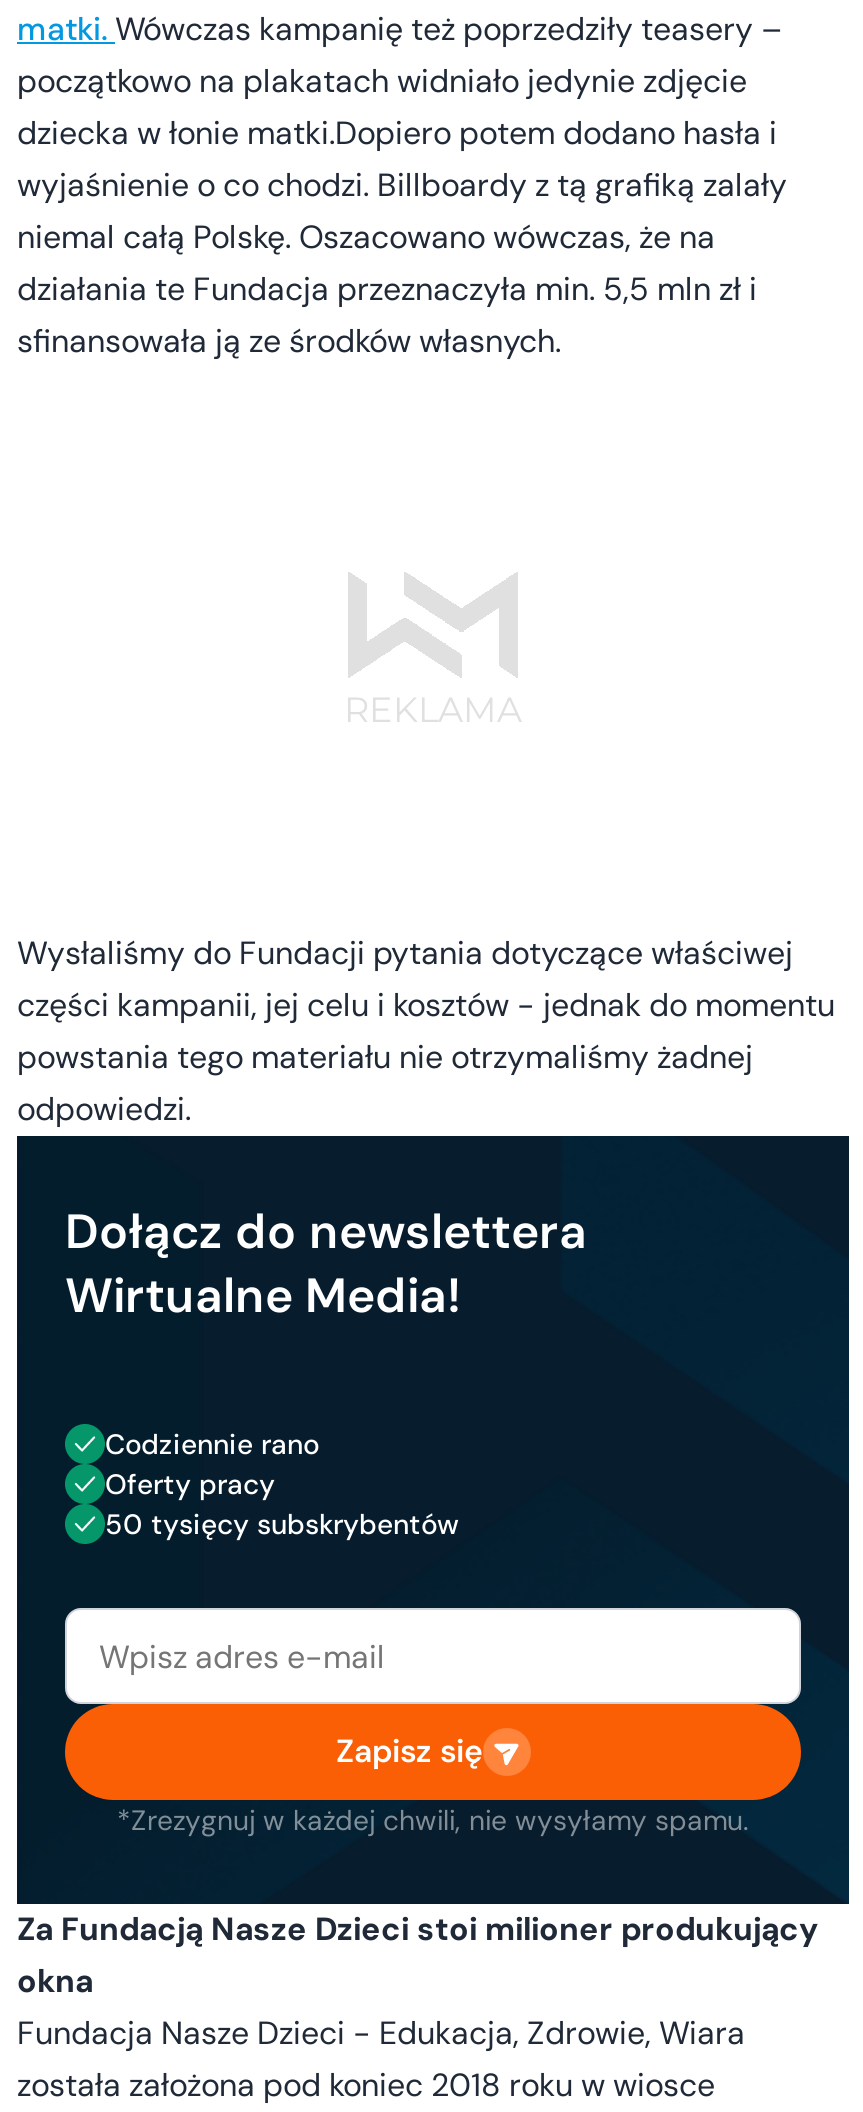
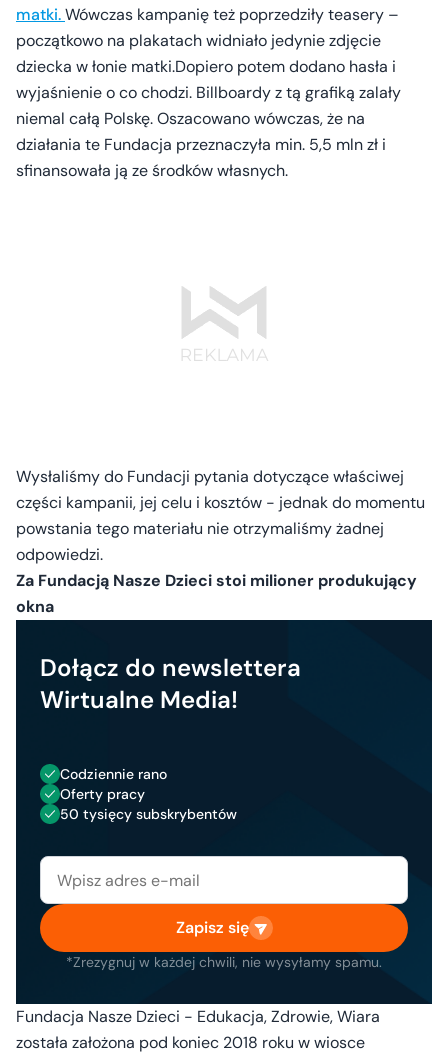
moved [65,1200,749,1838] -> [40,652,382,971]: Dołącz do newslettera | Wirtualne Media! | Codziennie rano | Oferty pracy | 50 tysięcy subskrybentów | Zapisz się | *Zrezygnuj w każdej chwili, nie wysyłamy spamu.
moved [17,1908,819,2002] -> [16,570,417,617]: Za Fundacją Nasze Dzieci stoi milioner produkujący | okna

